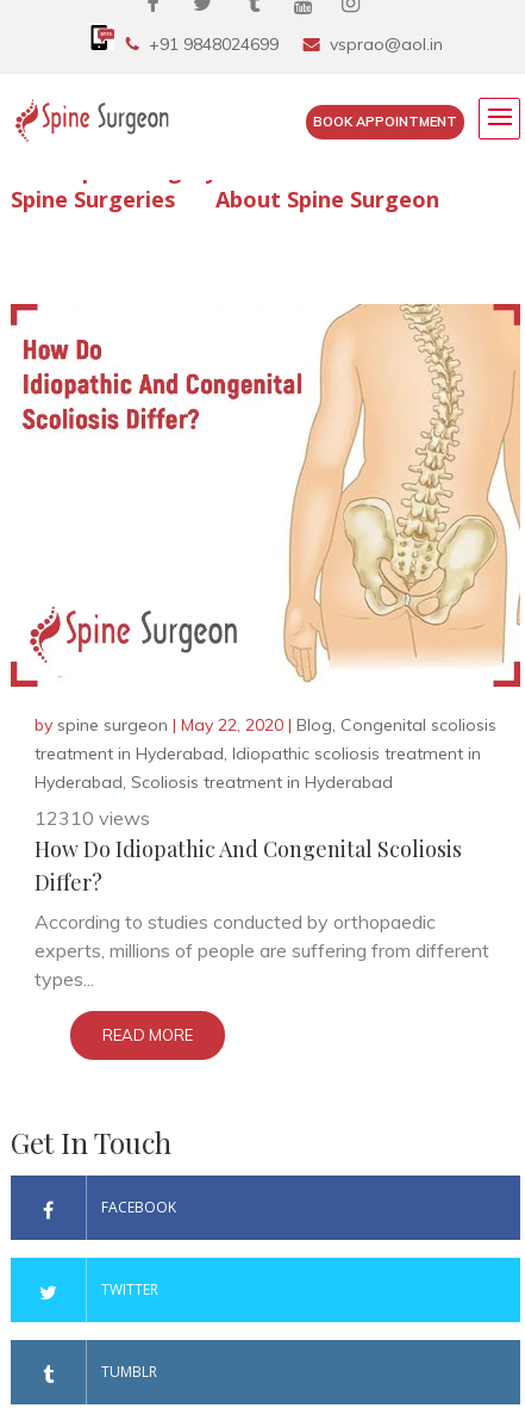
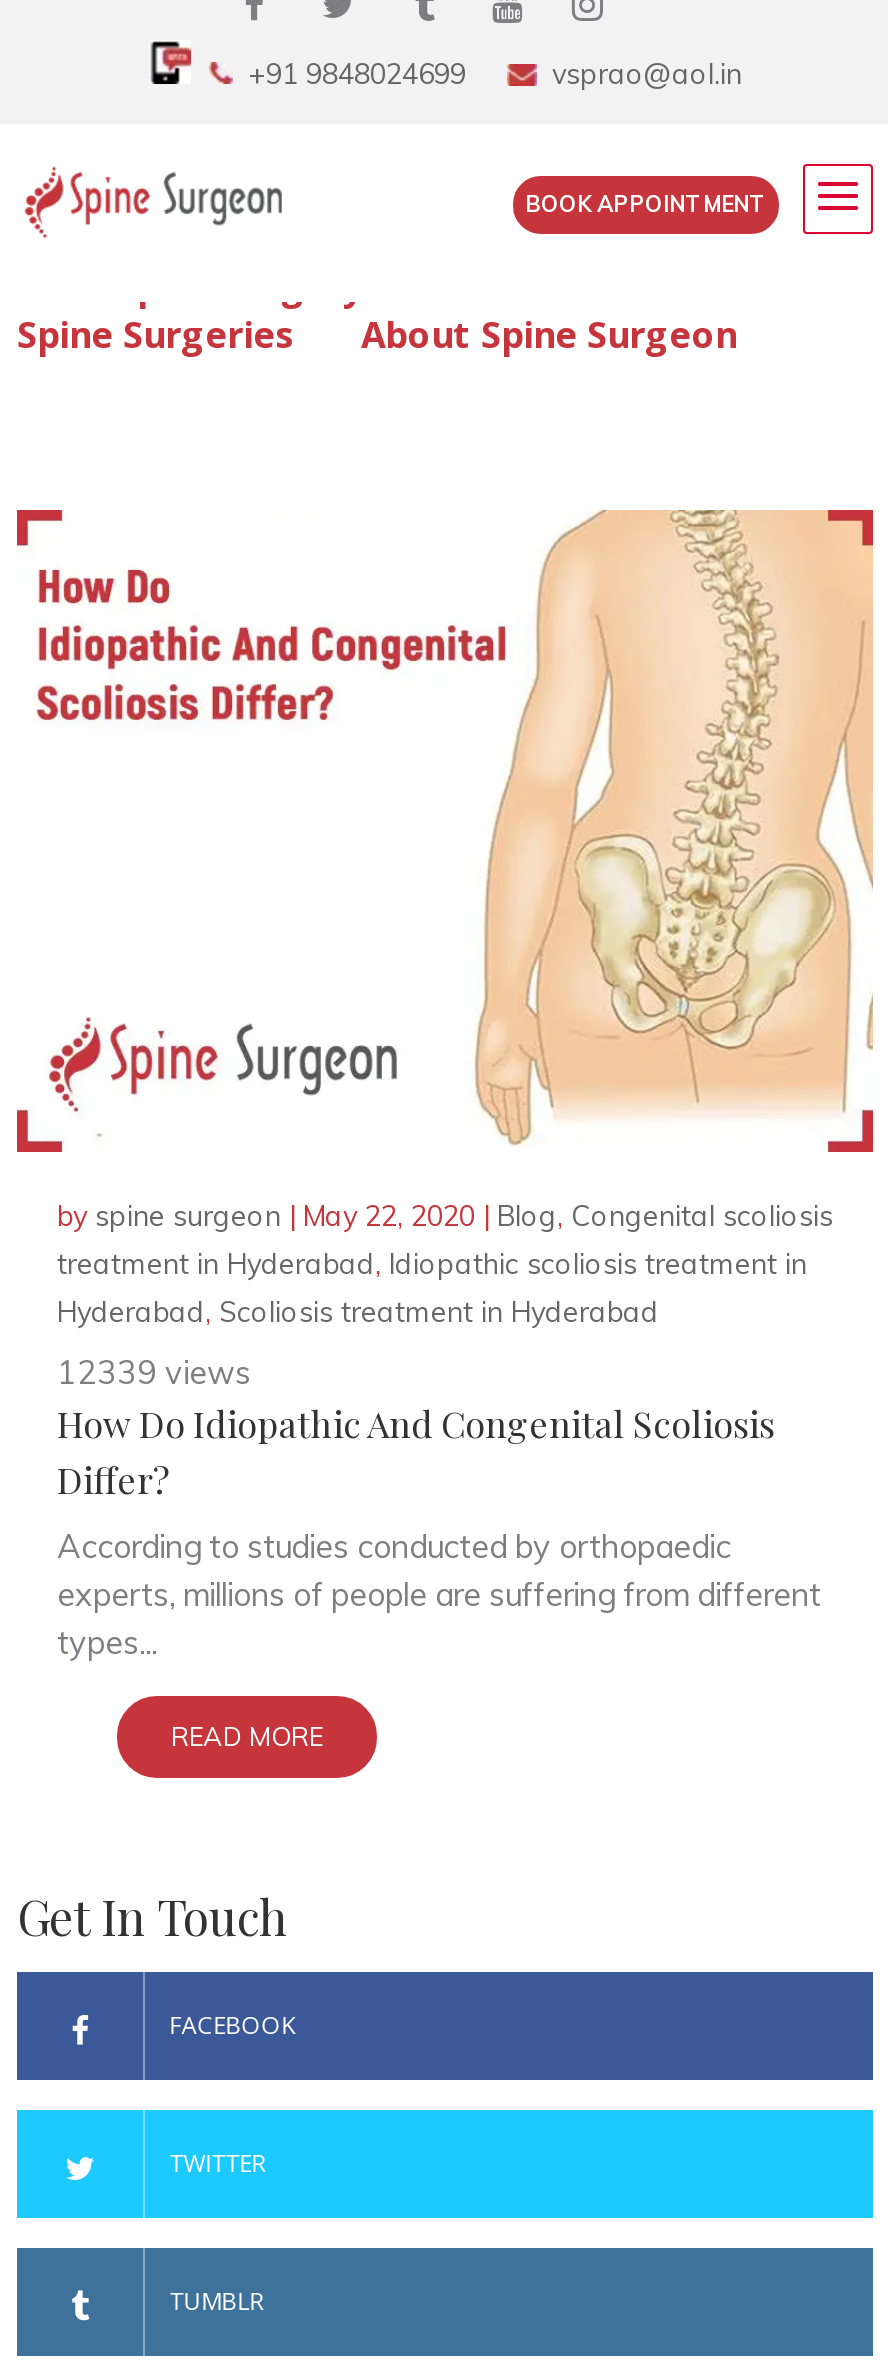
[35,806,150,830] 12310 views -> [57,1352,251,1392] 12339 views

